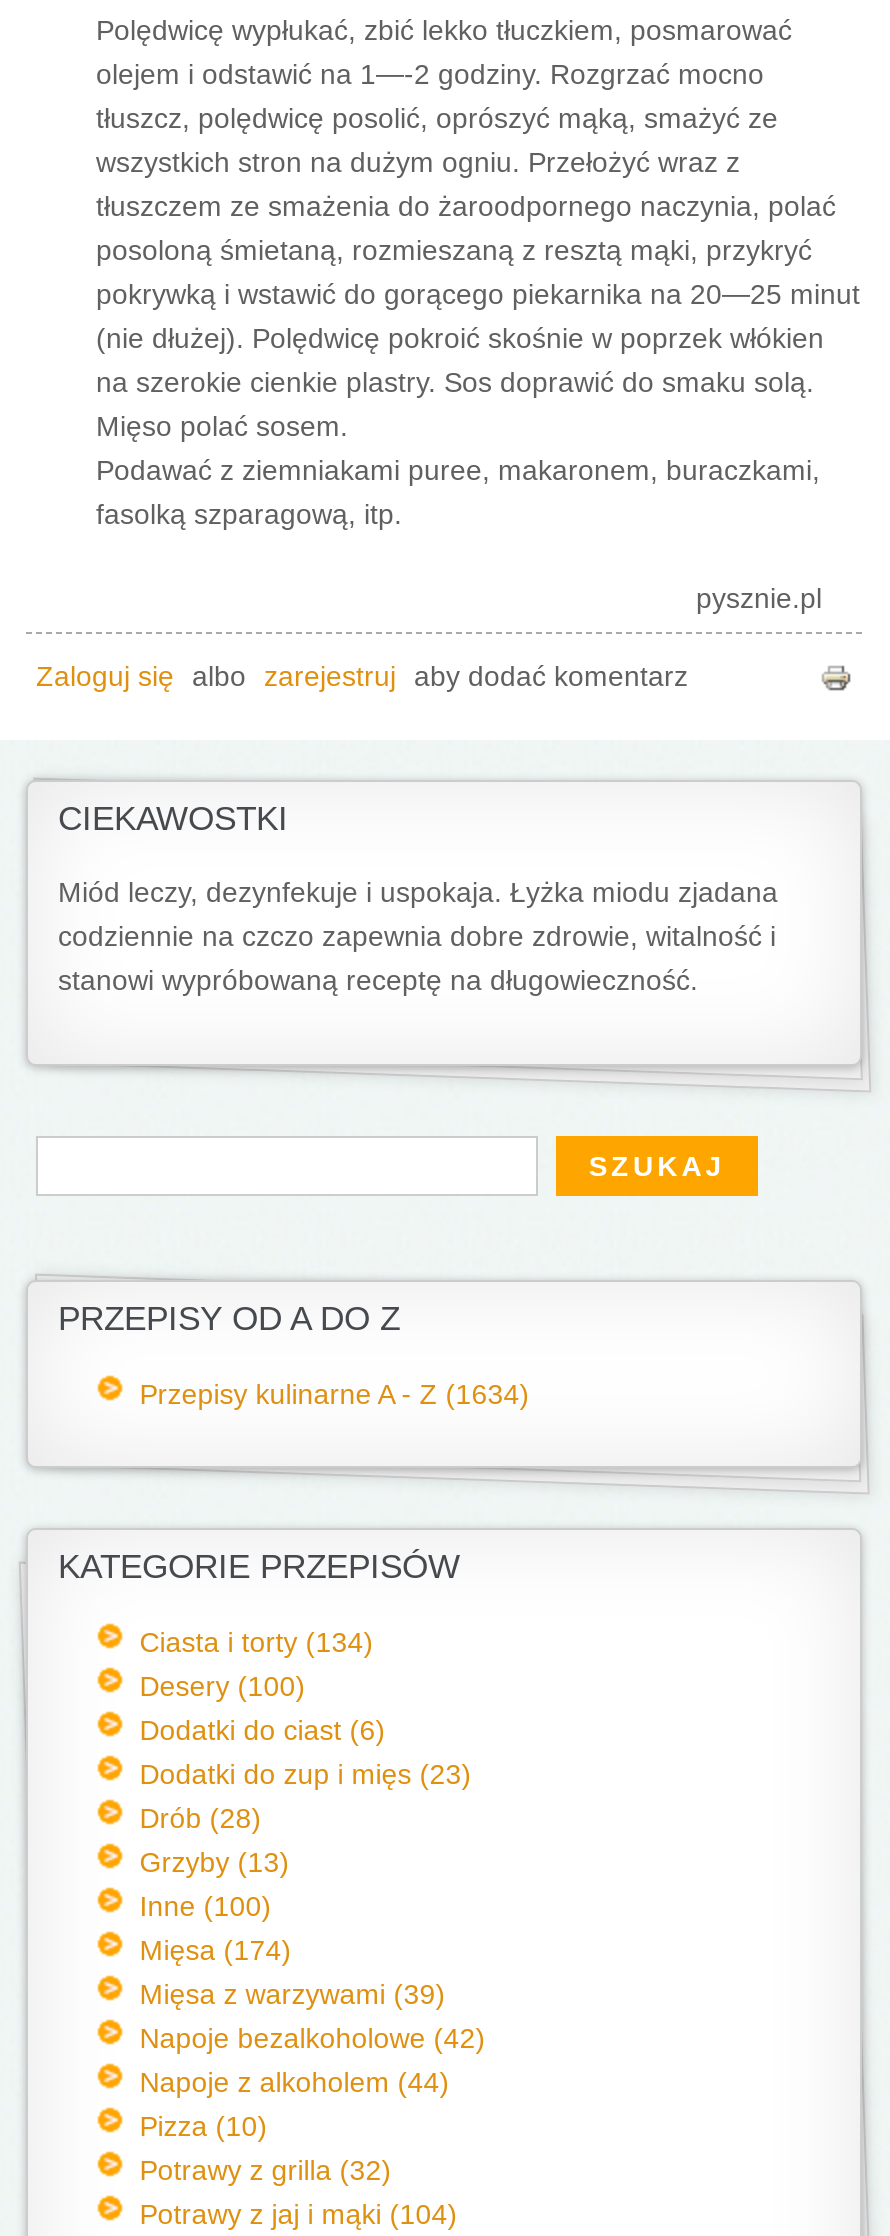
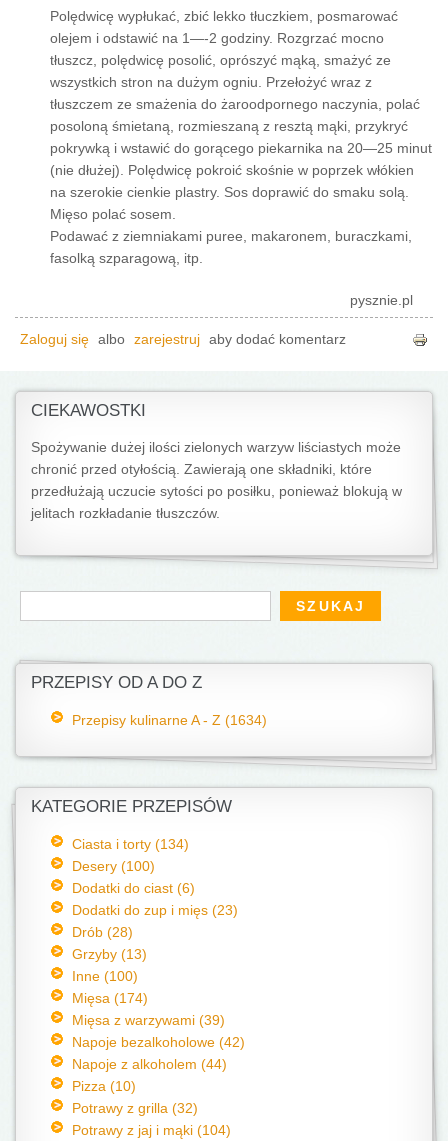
[58,878,778,996] Miód leczy, dezynfekuje i uspokaja. Łyżka miodu zjadana | codziennie na czczo zapewnia dobre zdrowie, witalność i | stanowi wypróbowaną receptę na długowieczność. -> [31,440,402,521] Spożywanie dużej ilości zielonych warzyw liściastych może | chronić przed otyłością. Zawierają one składniki, które | przedłużają uczucie sytości po posiłku, ponieważ blokują w | jelitach rozkładanie tłuszczów.

